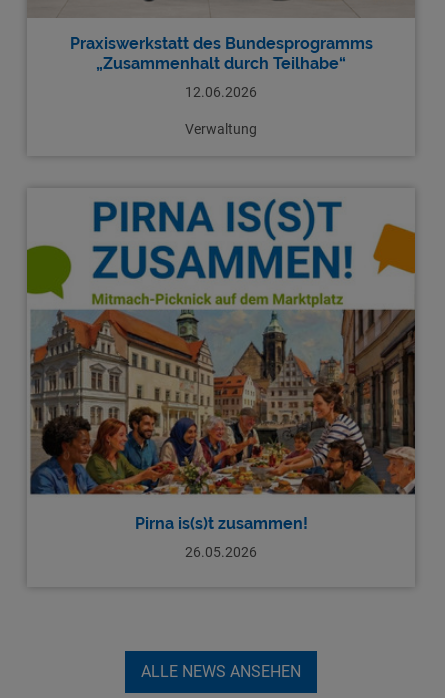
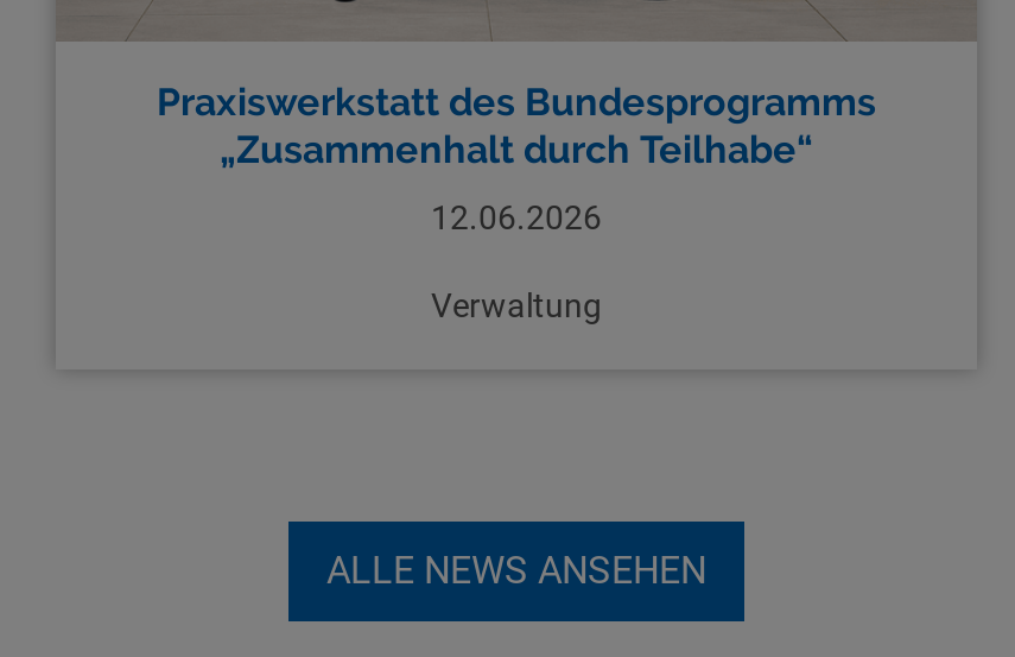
[26,198,416,560] [image] | Pirna is(s)t zusammen! | 26.05.2026 -> none

